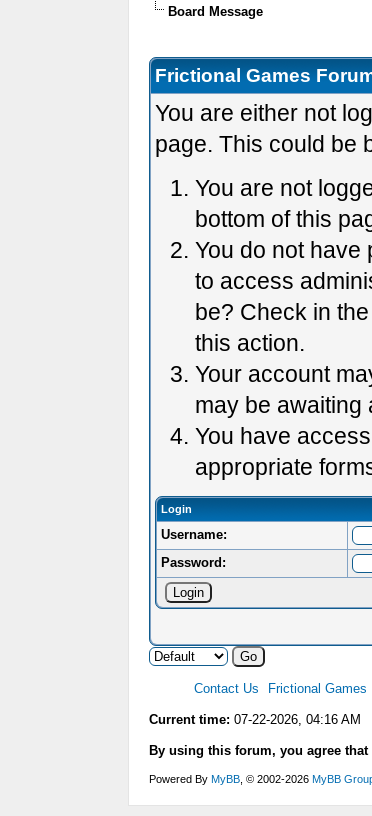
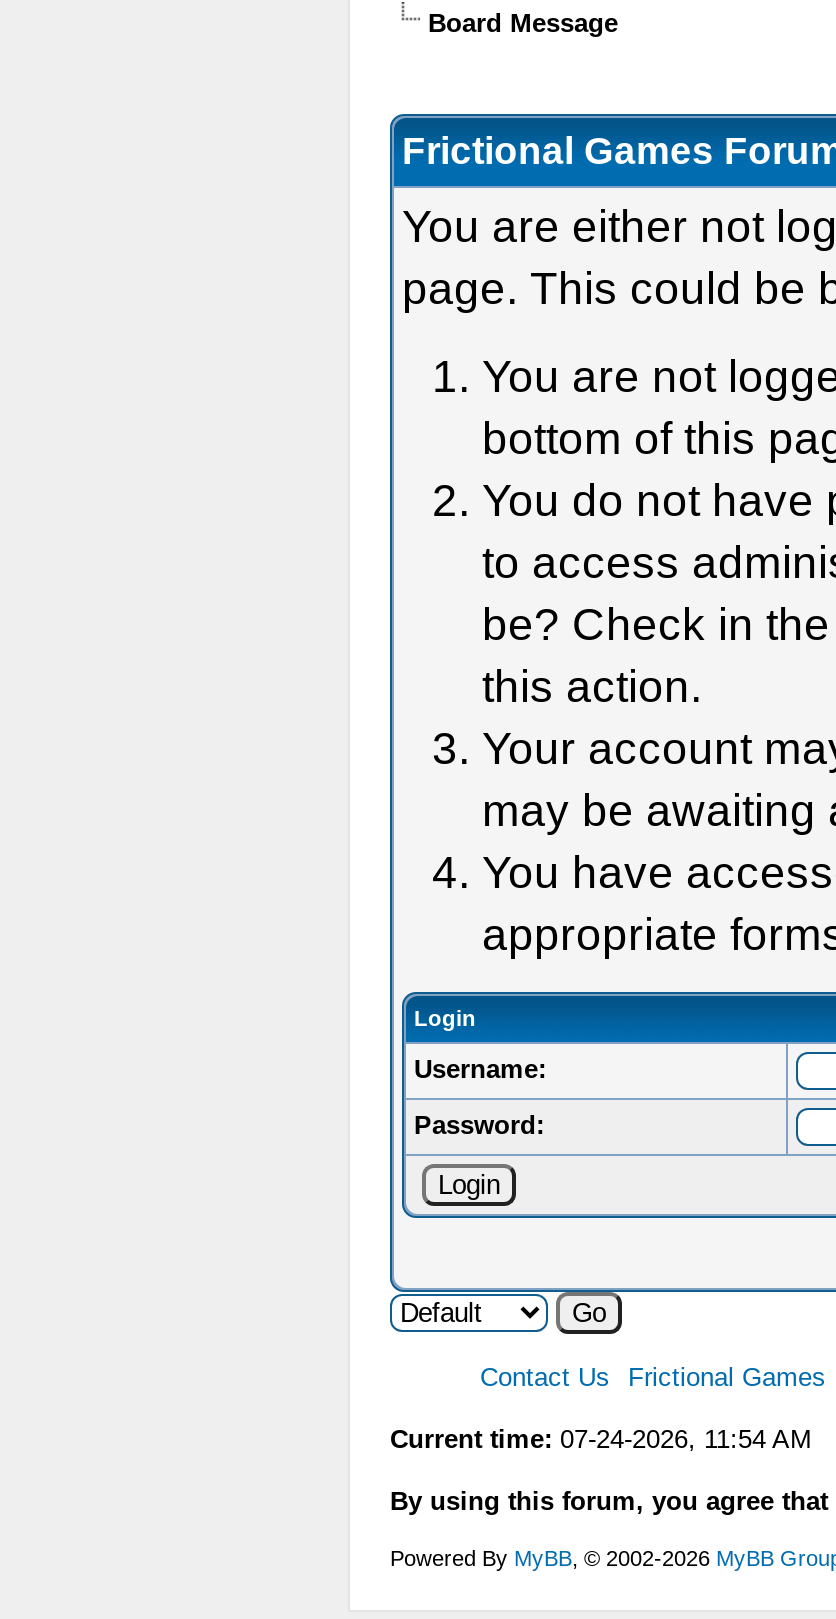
[149,712,361,727] Current time: 07-22-2026, 04:16 AM -> [390,1424,812,1454] Current time: 07-24-2026, 11:54 AM

